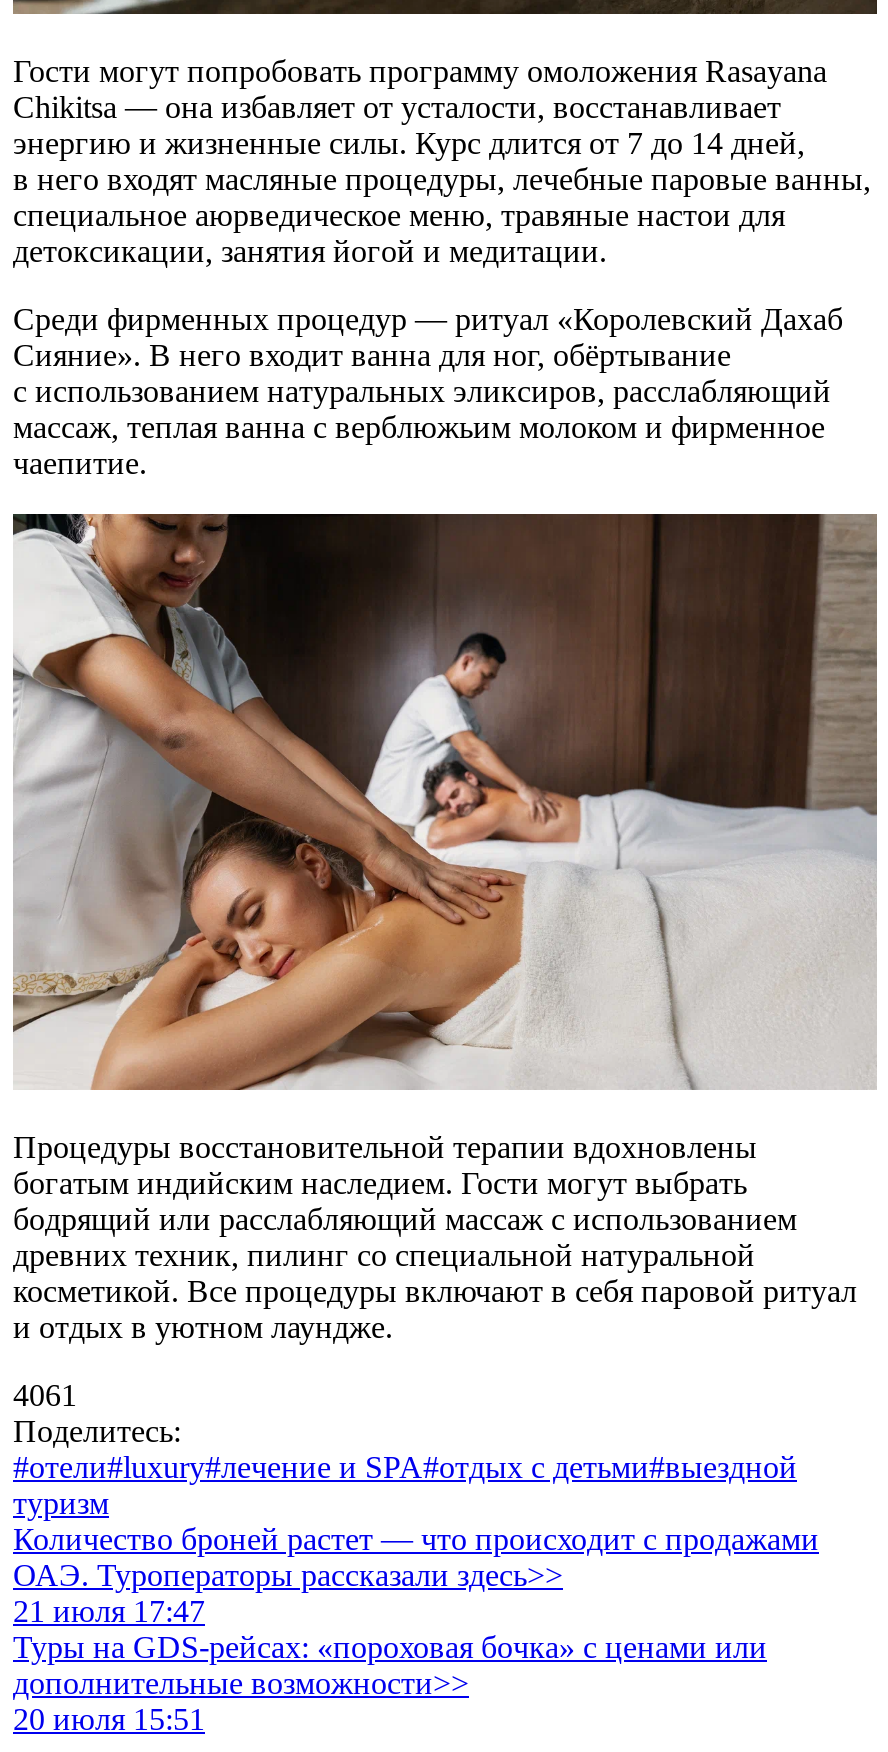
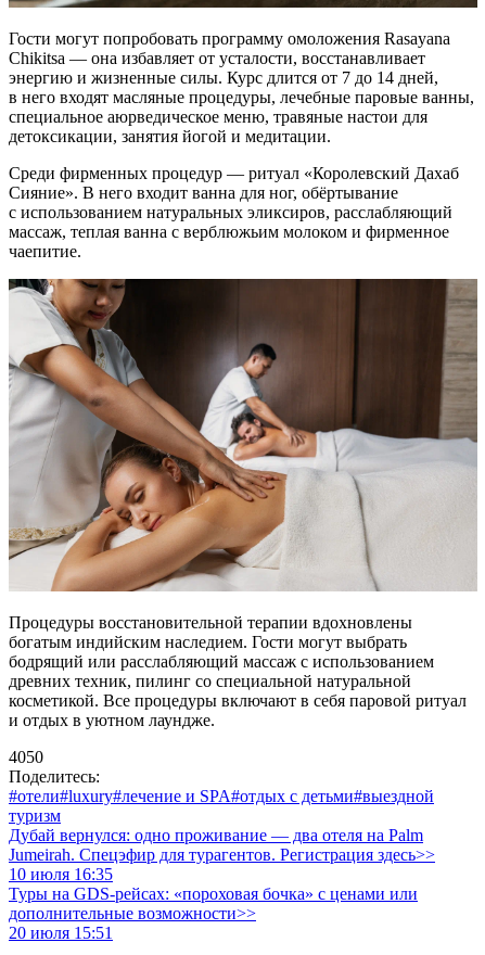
[13,1378,77,1412] 4061 -> [9,748,43,766] 4050
[13,1522,819,1628] Количество броней растет — что происходит с продажами | ОАЭ. Туроператоры рассказали здесь>> | 21 июля 17:47 -> [9,826,435,884] Дубай вернулся: одно проживание — два отеля на Palm | Jumeirah. Спецэфир для турагентов. Регистрация здесь>> | 10 июля 16:35

